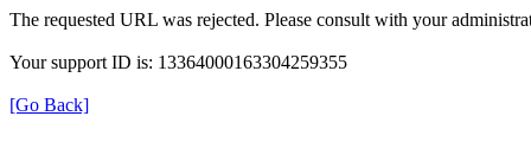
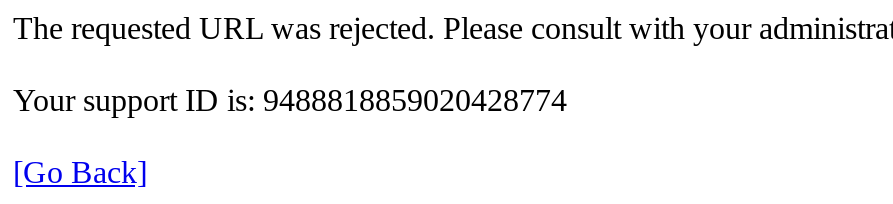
[9,52,347,72] Your support ID is: 13364000163304259355 -> [13,83,567,117] Your support ID is: 9488818859020428774

